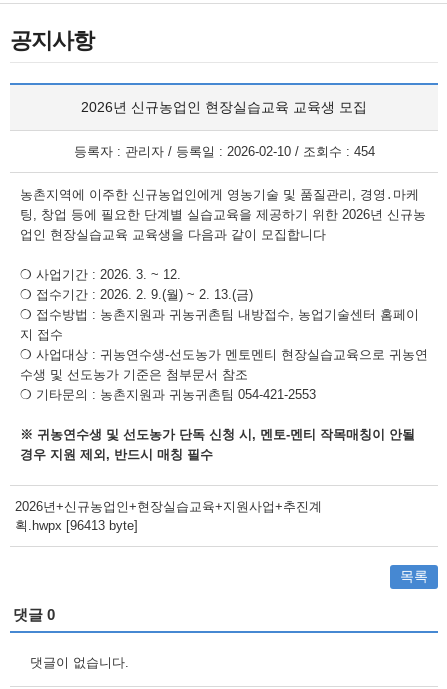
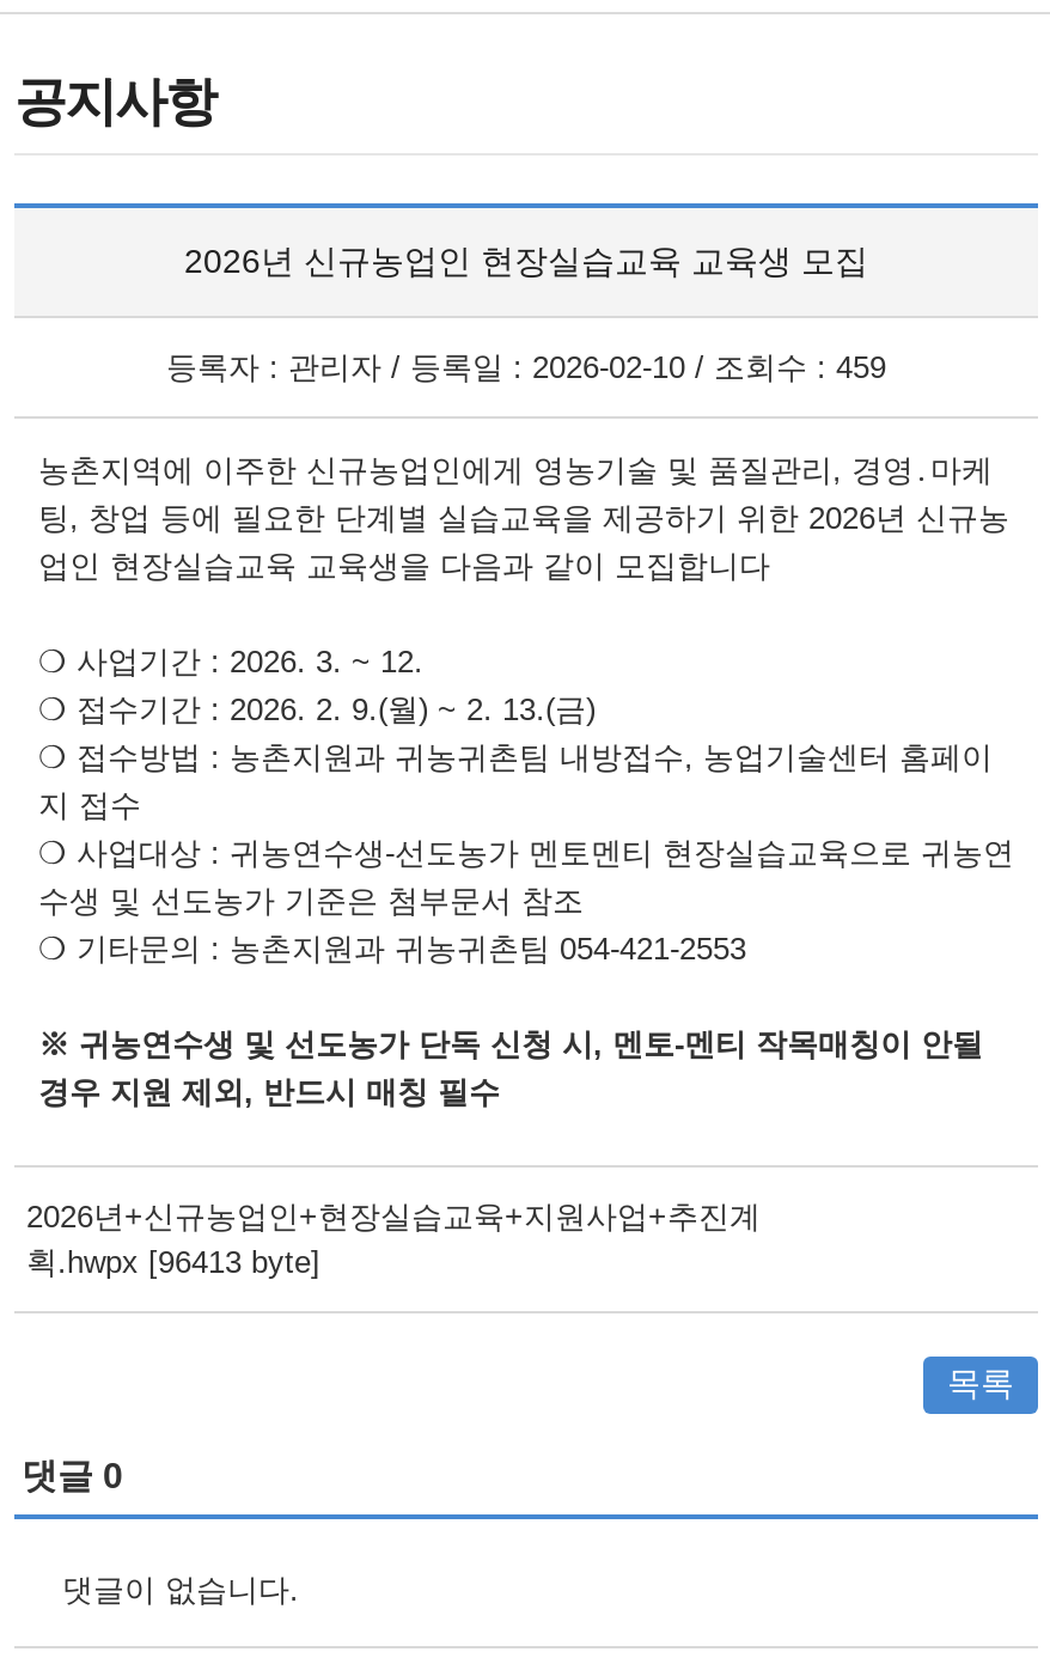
[73,144,374,159] 등록자 : 관리자 / 등록일 : 2026-02-10 / 조회수 : 454 -> [166,349,886,385] 등록자 : 관리자 / 등록일 : 2026-02-10 / 조회수 : 459

